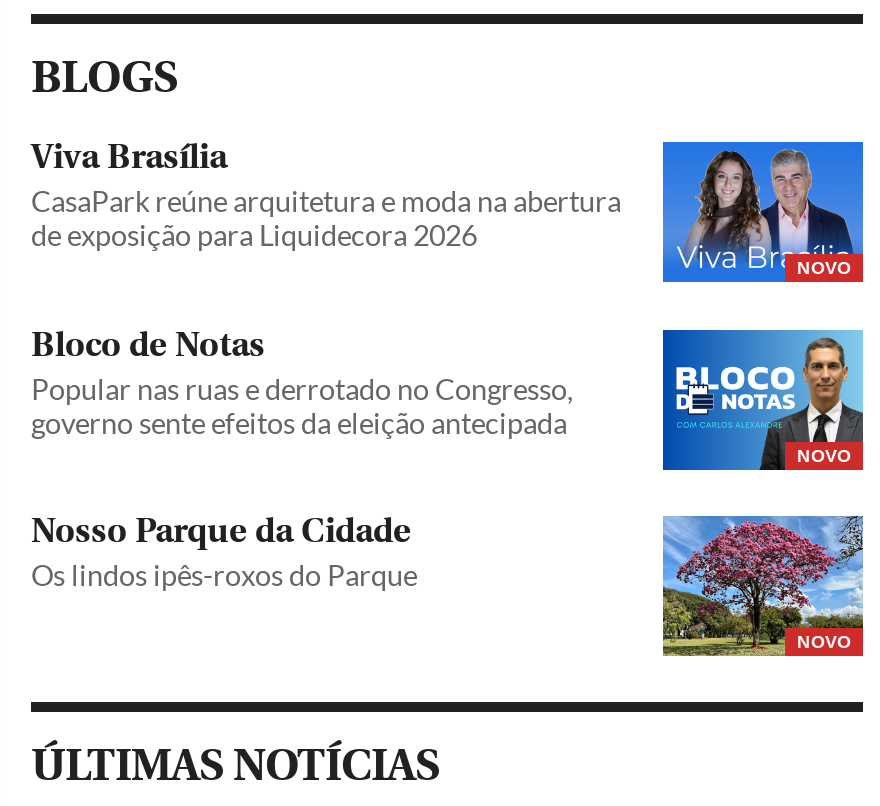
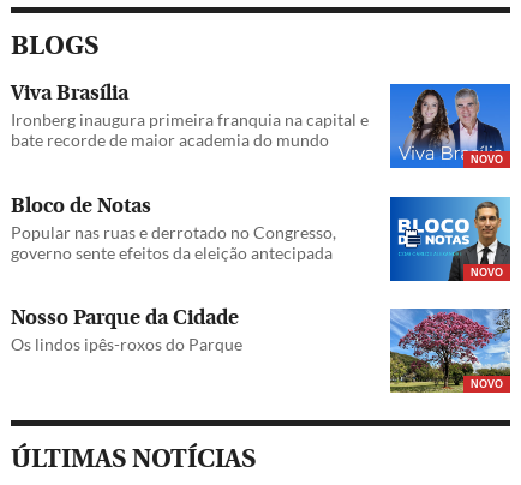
[31,185,621,253] CasaPark reúne arquitetura e moda na abertura | de exposição para Liquidecora 2026 -> [11,110,369,150] Ironberg inaugura primeira franquia na capital e | bate recorde de maior academia do mundo

